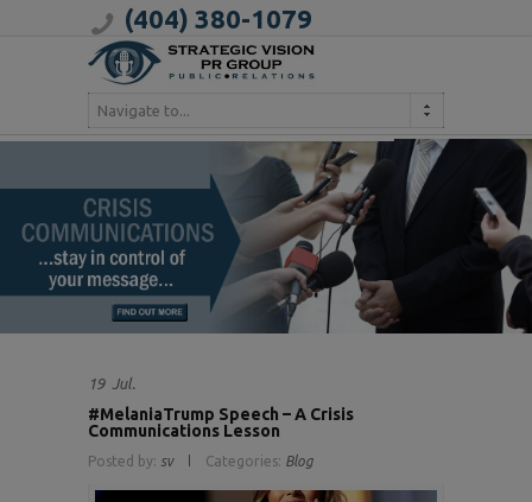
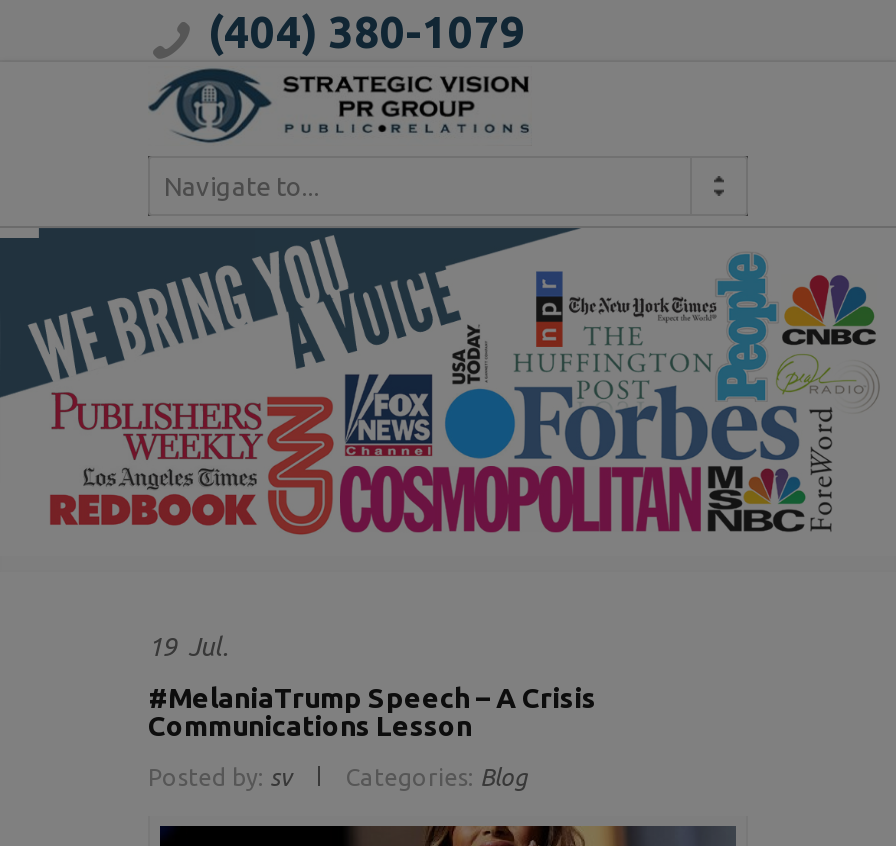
[4,135,528,335] [image] -> [6,226,890,562] [image]

